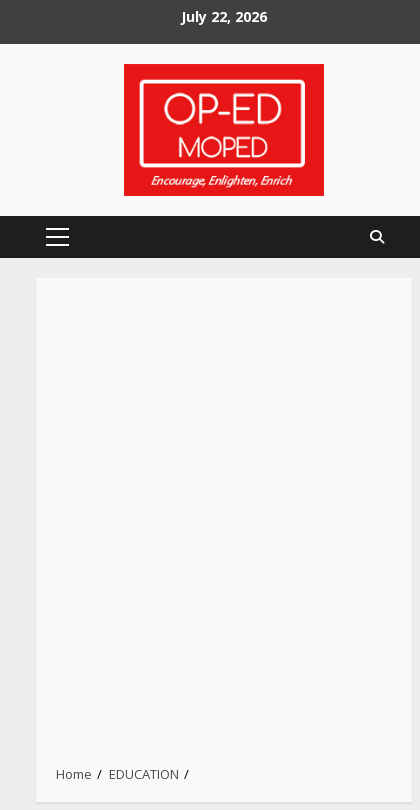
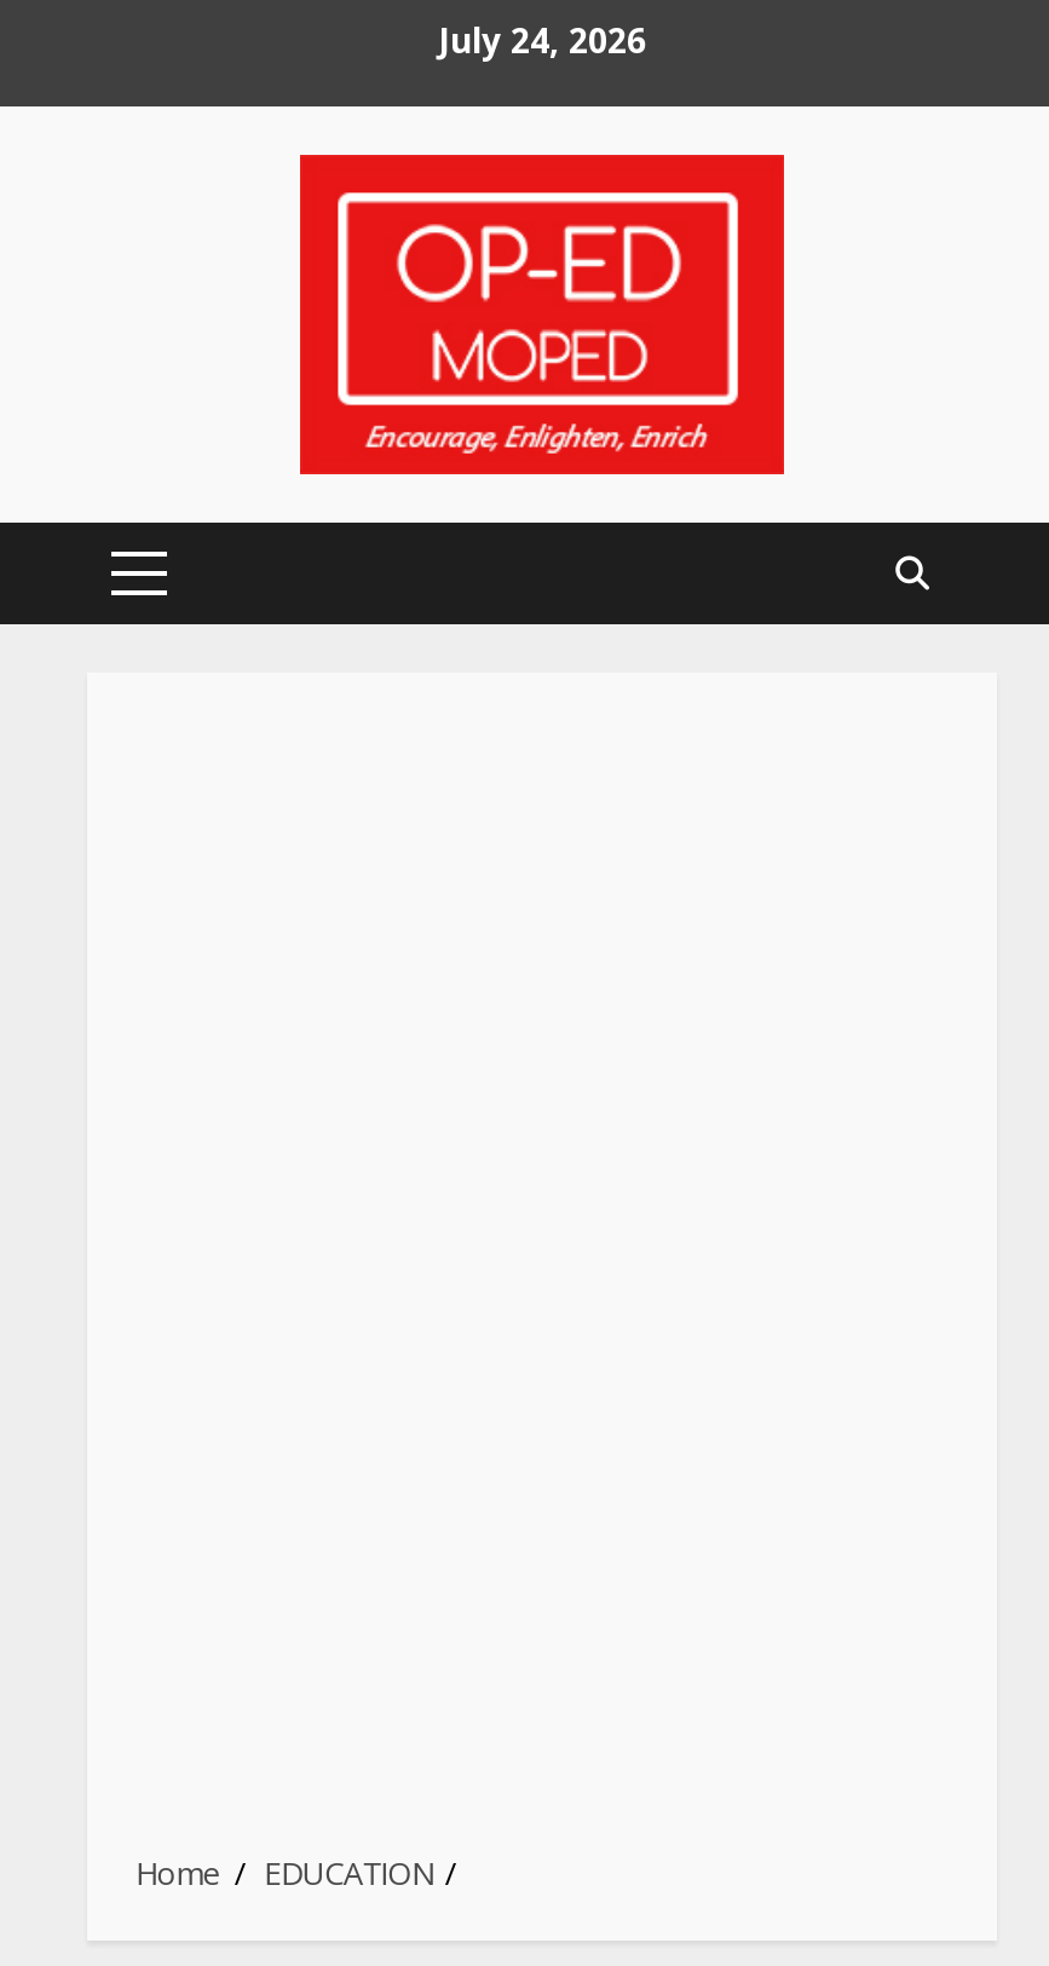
[181,7,267,26] July 22, 2026 -> [438,17,646,63] July 24, 2026

